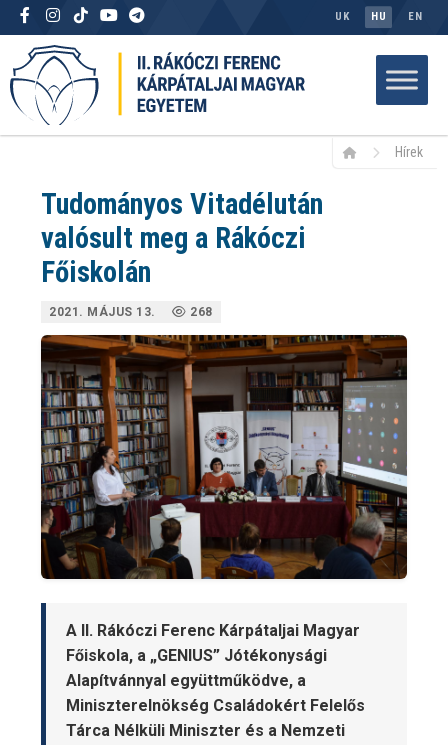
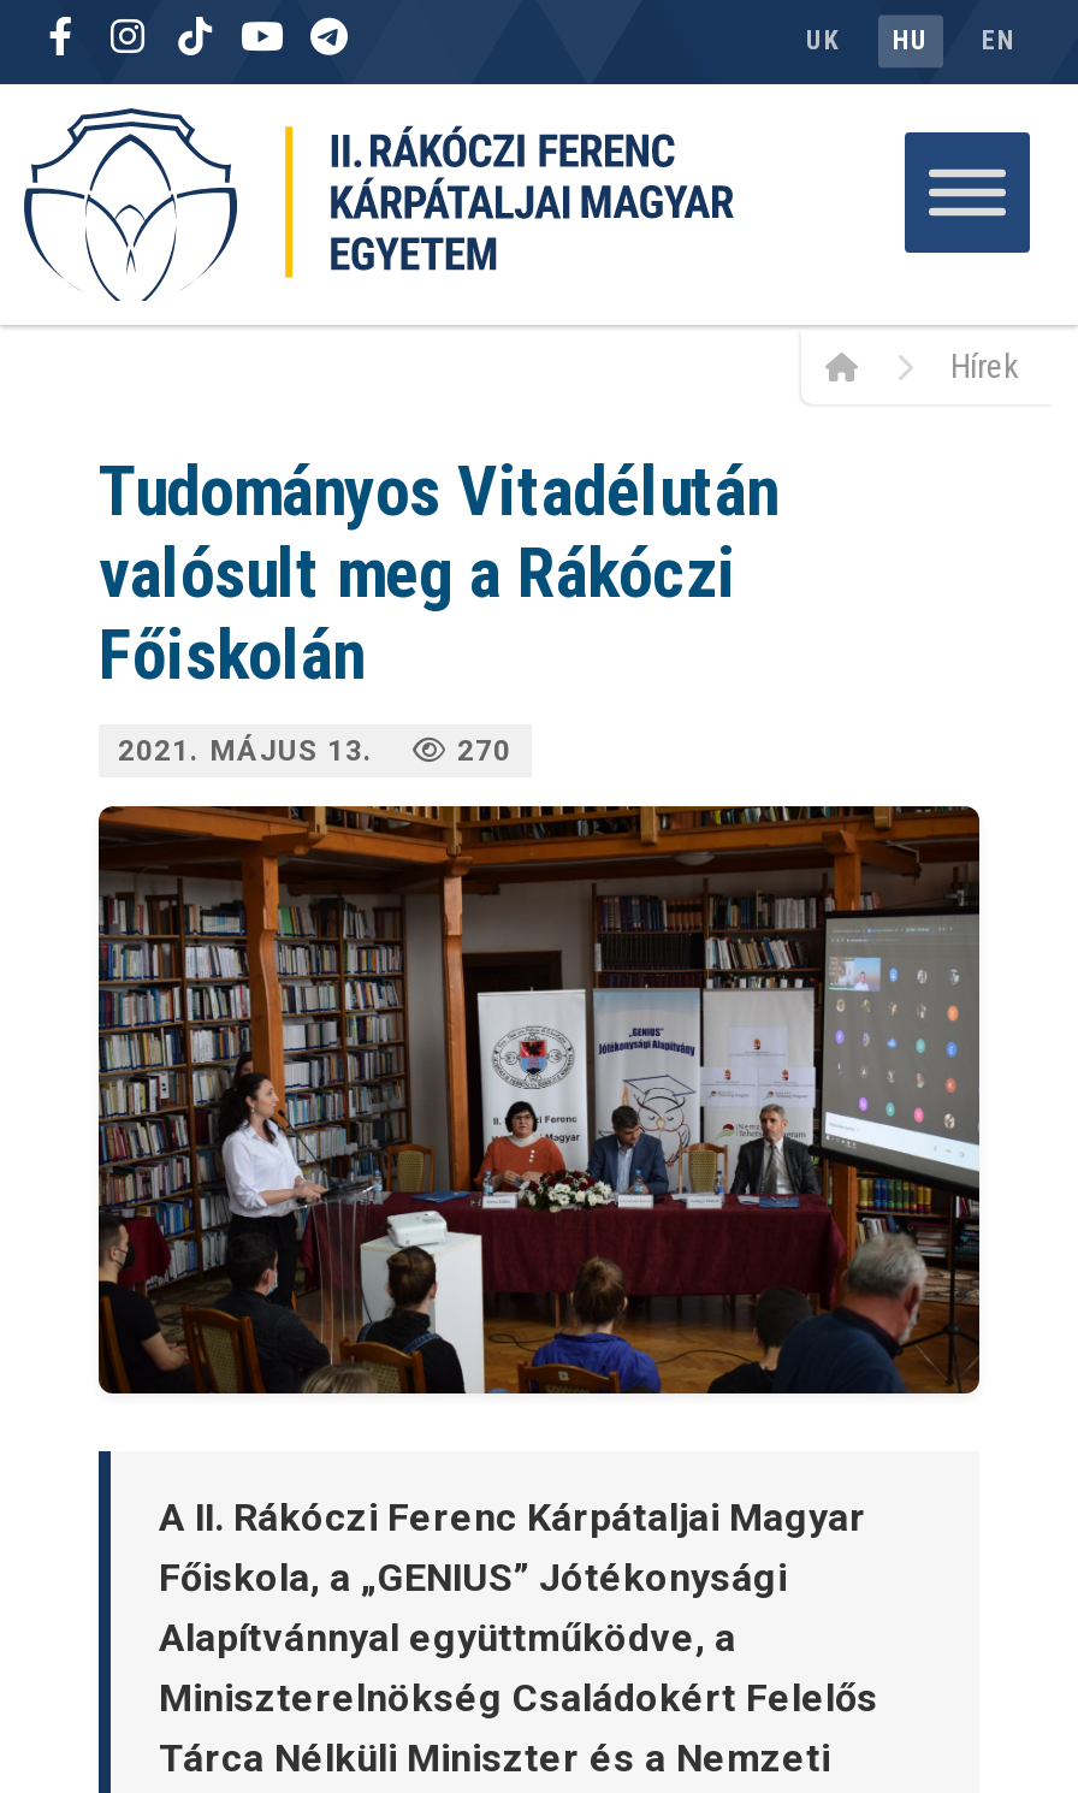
[190,304,212,318] 268 -> [457,733,511,767] 270

